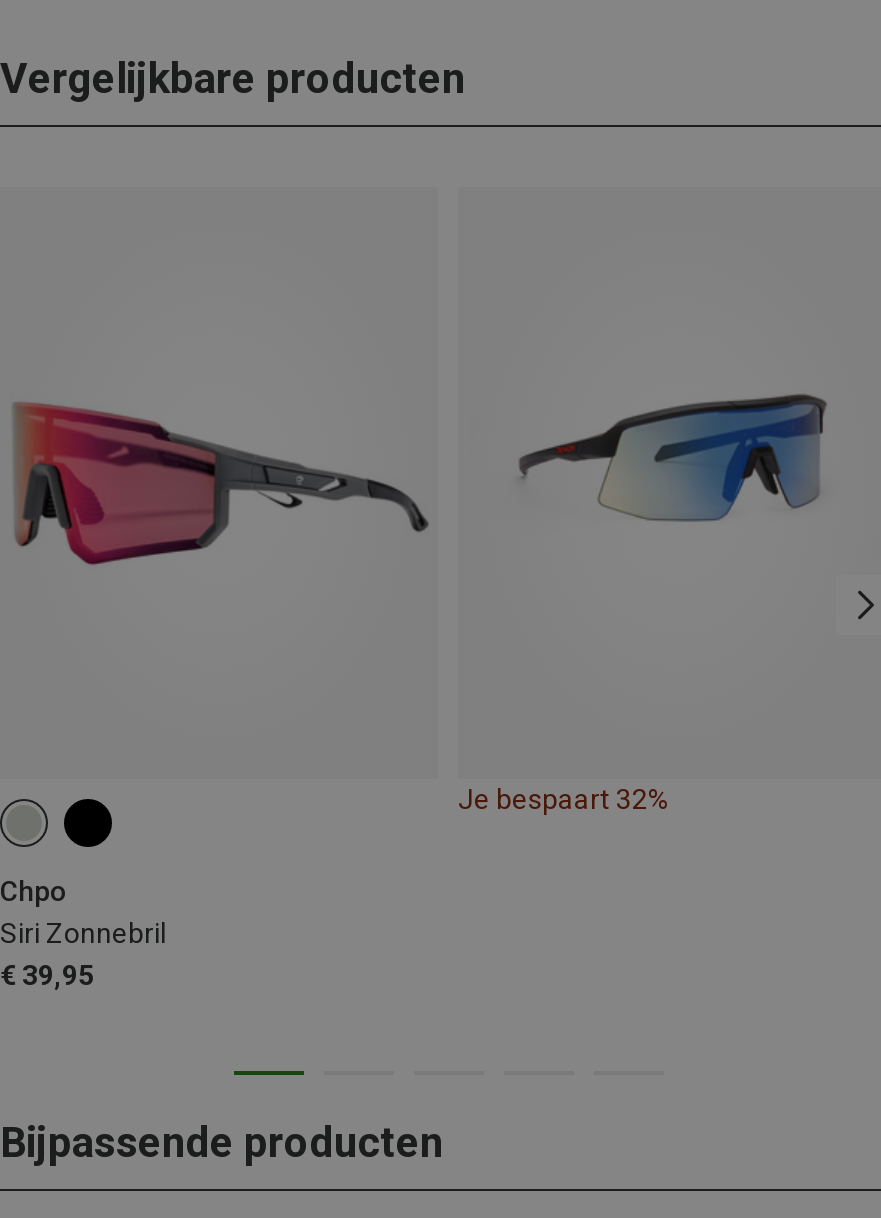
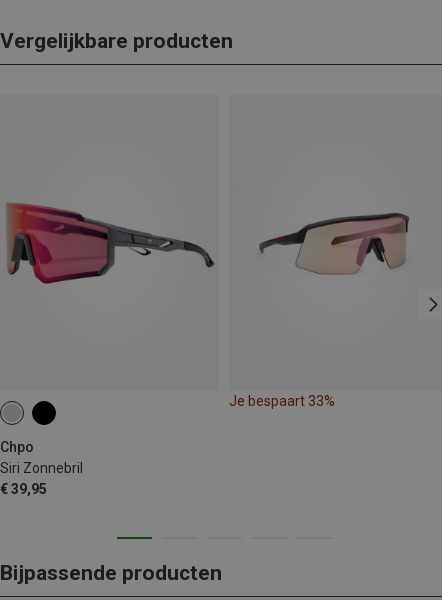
[518,393,828,547] [image] -> [259,199,413,276] [image]
[458,783,670,815] Je bespaart 32% -> [229,393,335,409] Je bespaart 33%

